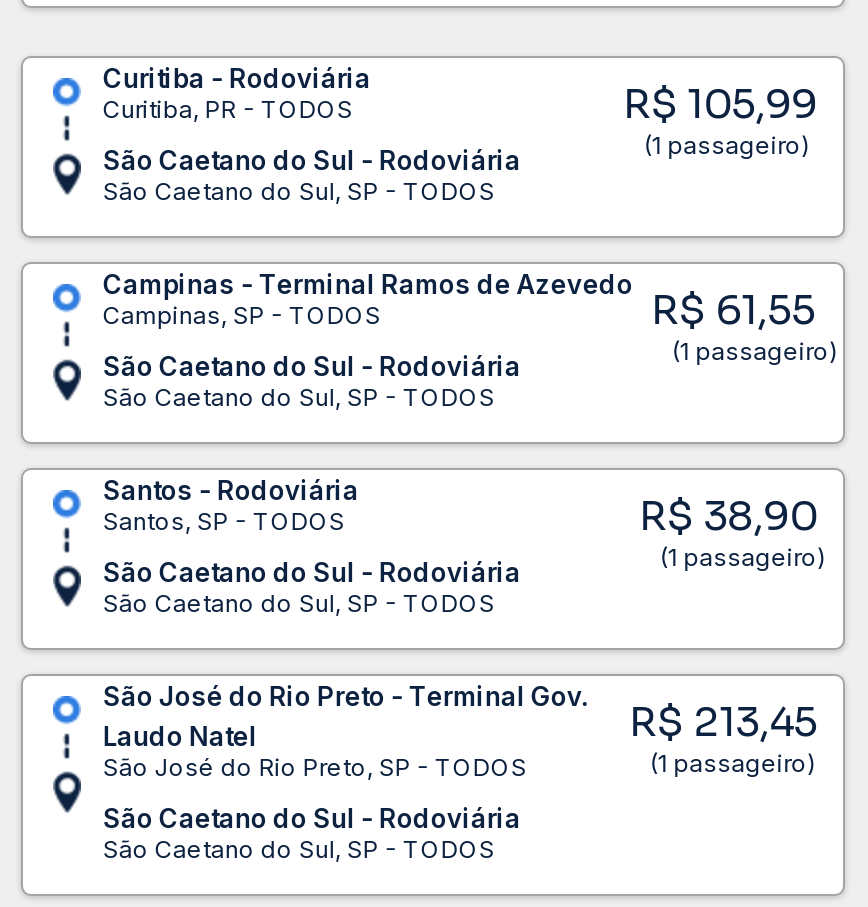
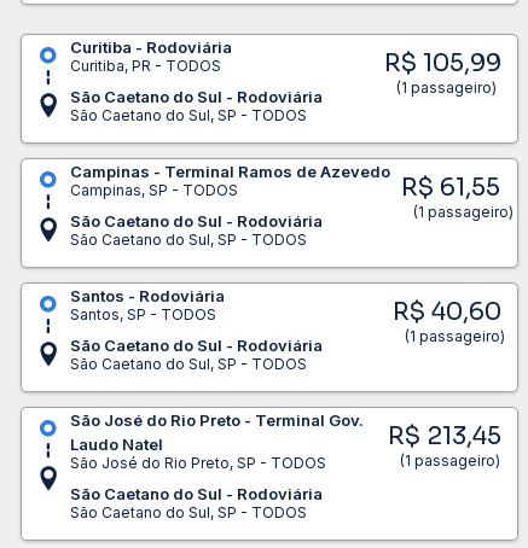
[639,491,817,541] R$ 38,90 -> [393,296,502,327] R$ 40,60

